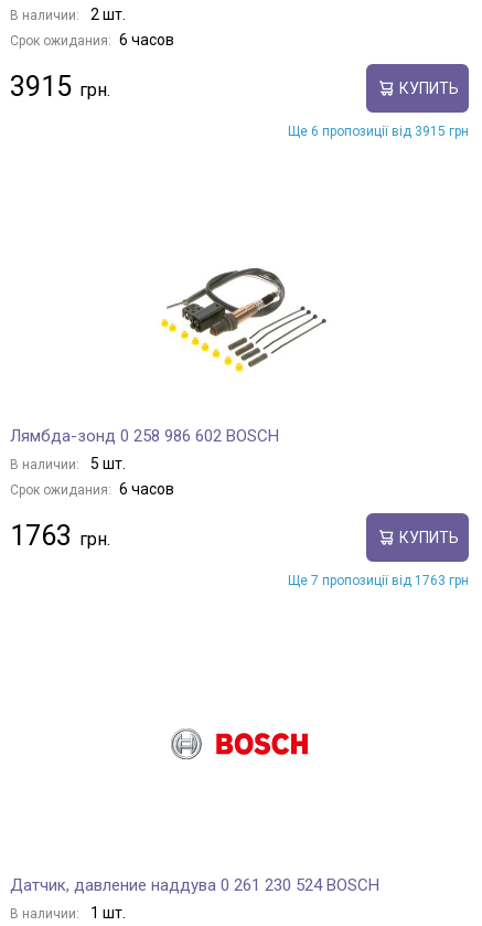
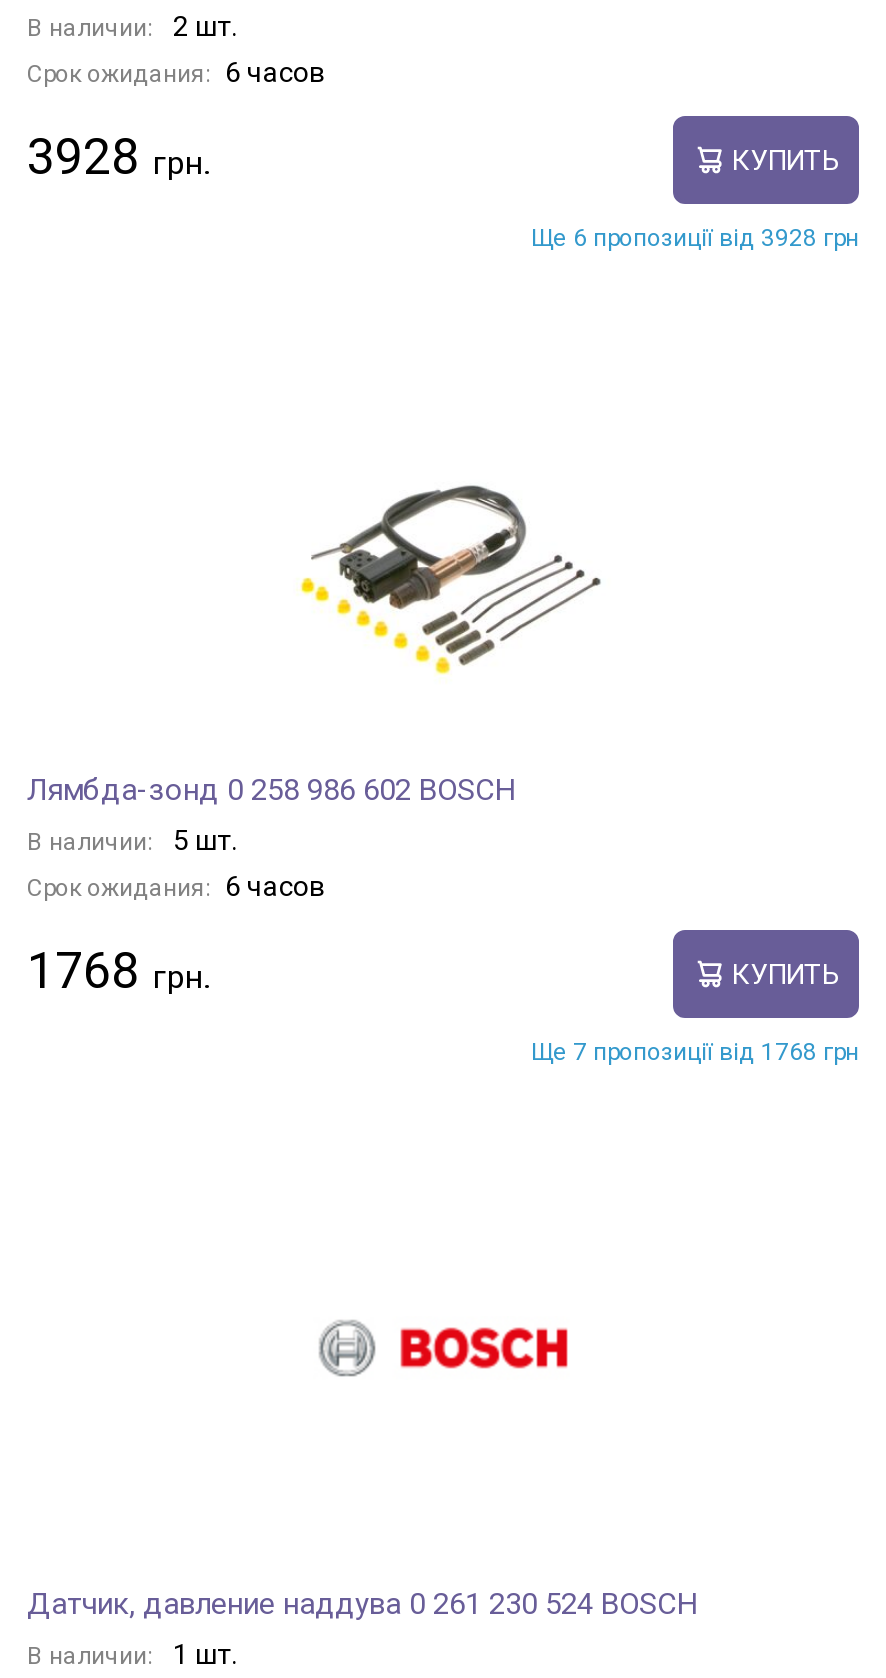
[10,71,72,103] 3915 -> [27,128,139,186] 3928
[288,124,469,139] Ще 6 пропозиції від 3915 грн -> [531,224,859,252] Ще 6 пропозиції від 3928 грн
[10,520,72,552] 1763 -> [27,942,139,1000] 1768
[288,573,469,588] Ще 7 пропозиції від 1763 грн -> [531,1038,859,1066] Ще 7 пропозиції від 1768 грн

